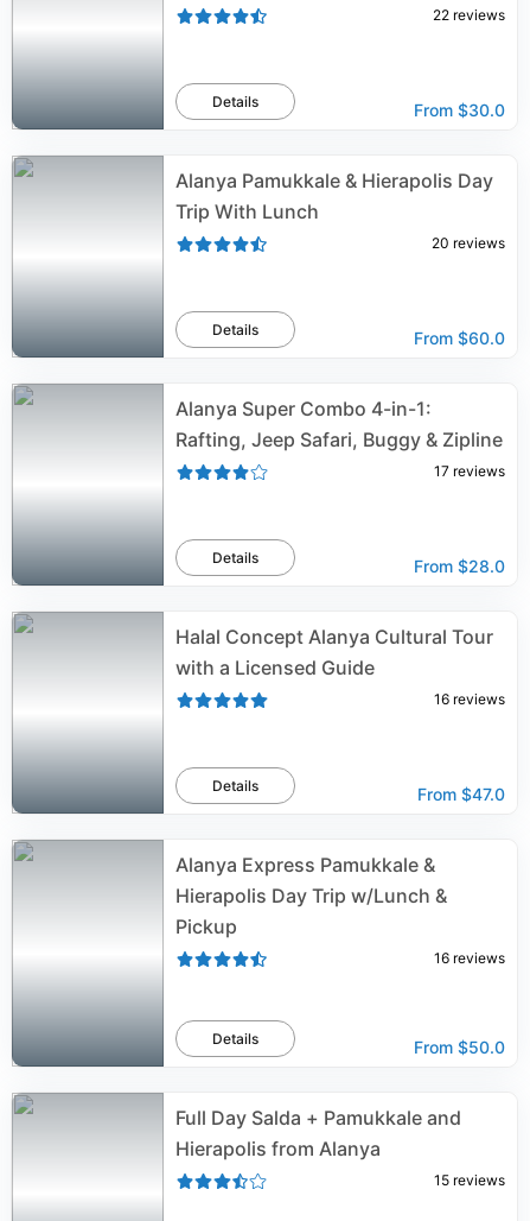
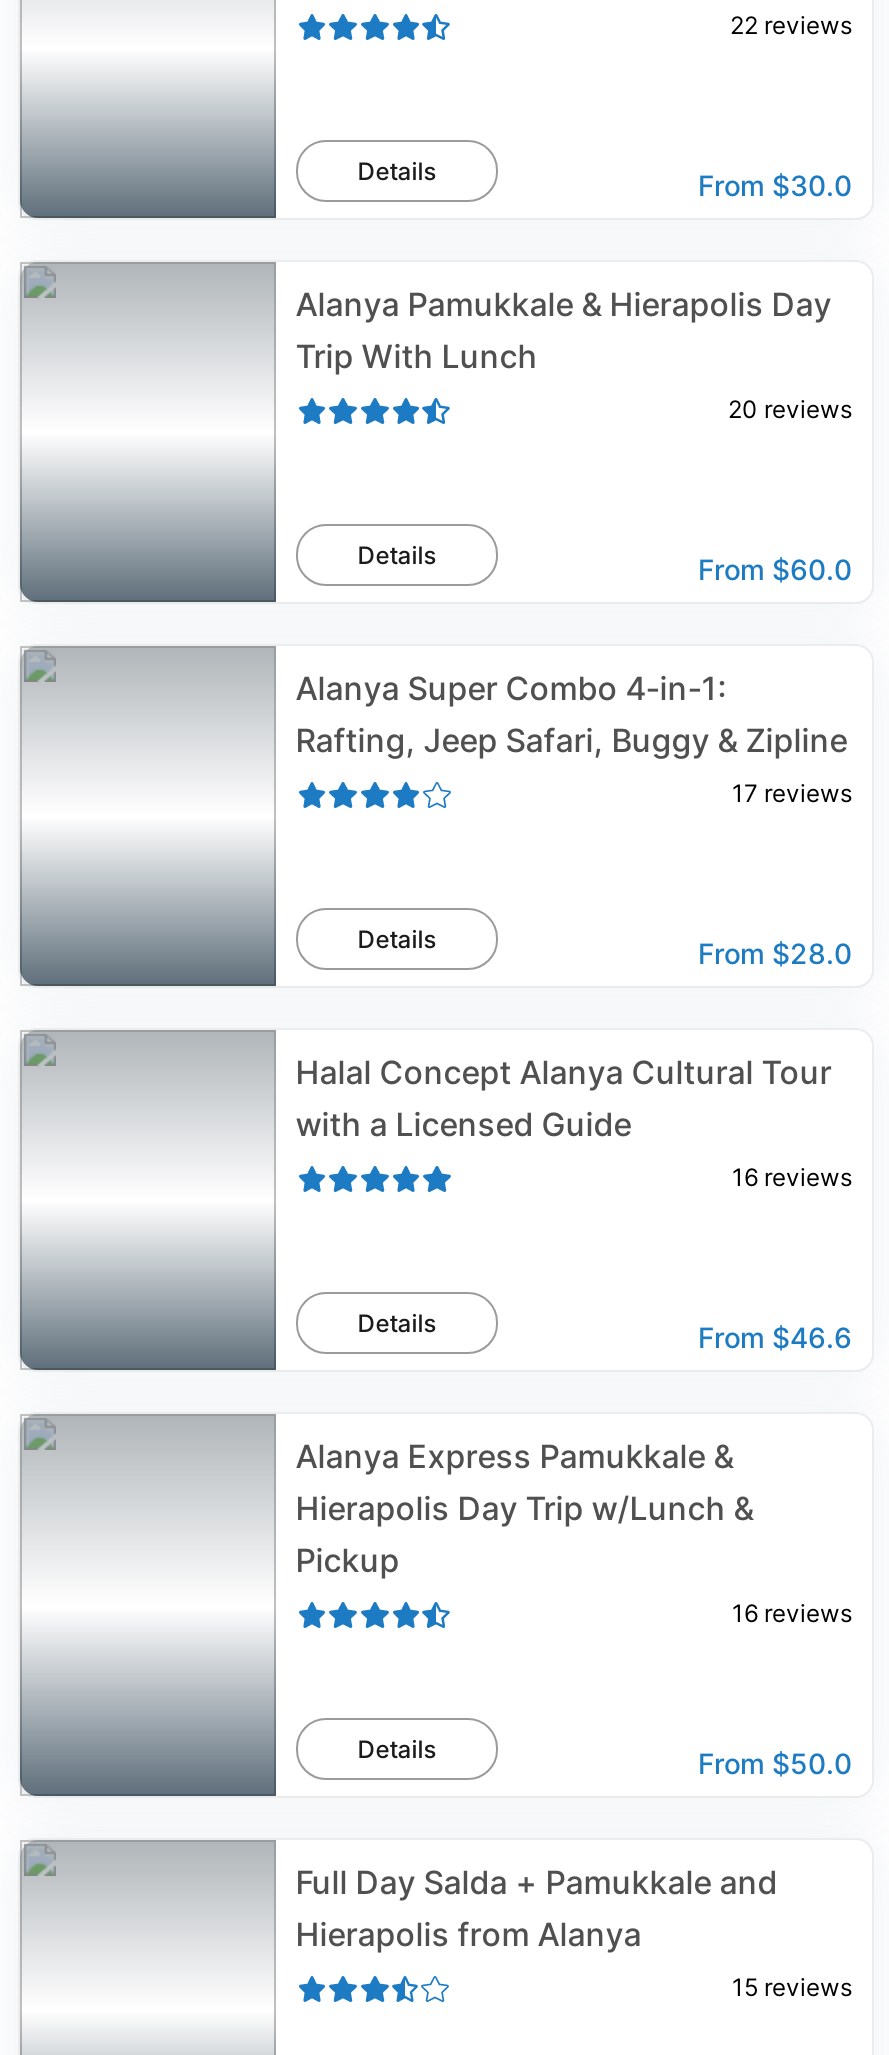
[417,784,505,804] From $47.0 -> [698,1320,852,1354] From $46.6

